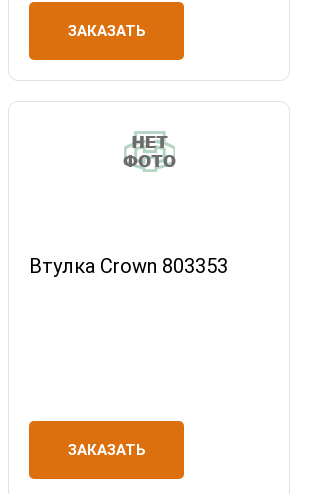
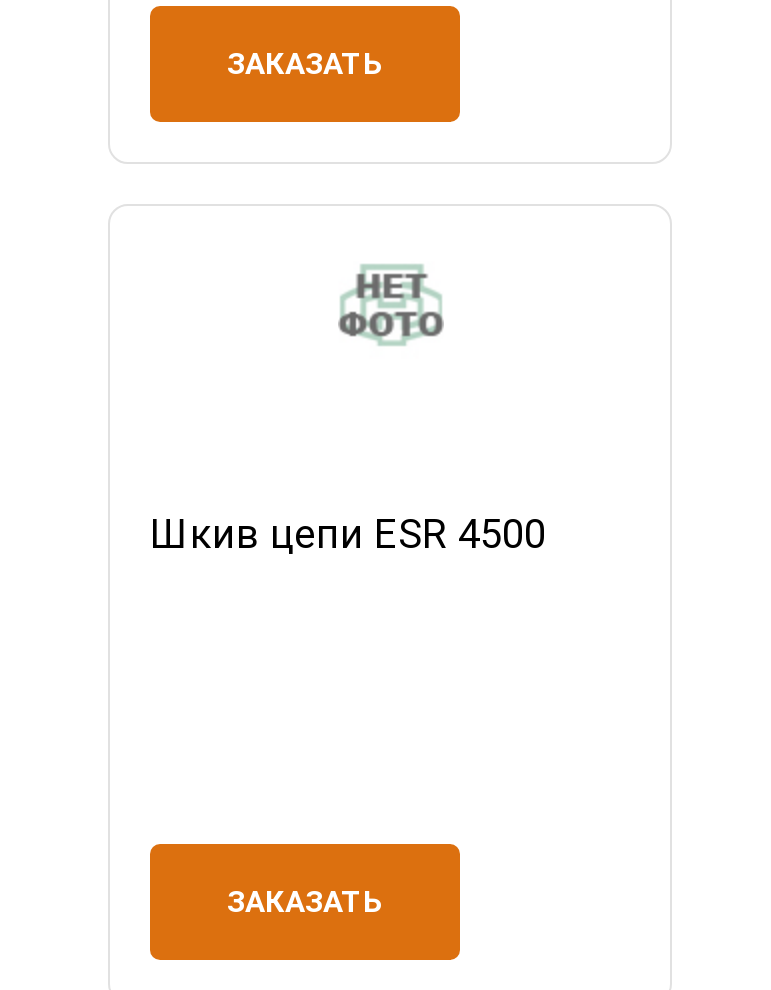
[29,254,228,278] Втулка Crown 803353 -> [150,510,546,558] Шкив цепи ESR 4500

